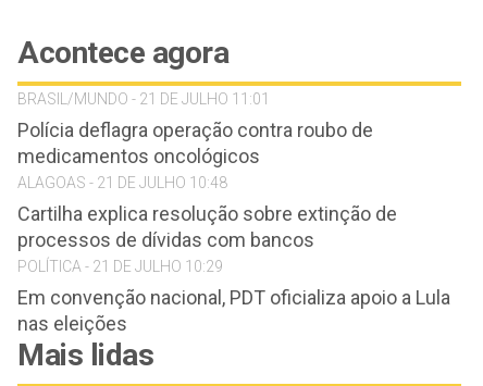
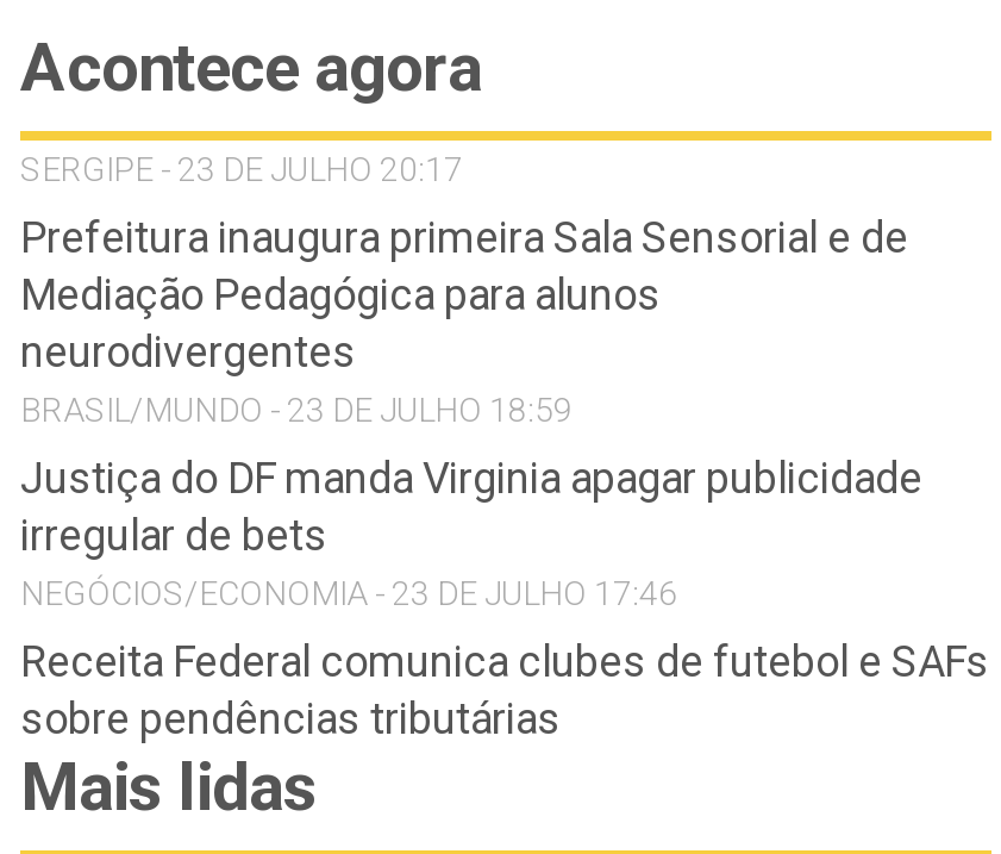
[17,90,270,108] BRASIL/MUNDO - 21 DE JULHO 11:01 -> [20,150,463,188] SERGIPE - 23 DE JULHO 20:17
[17,119,373,191] Polícia deflagra operação contra roubo de | medicamentos oncológicos | ALAGOAS - 21 DE JULHO 10:48 -> [20,212,908,429] Prefeitura inaugura primeira Sala Sensorial e de | Mediação Pedagógica para alunos | neurodivergentes | BRASIL/MUNDO - 23 DE JULHO 18:59
[17,202,397,275] Cartilha explica resolução sobre extinção de | processos de dívidas com bancos | POLÍTICA - 21 DE JULHO 10:29 -> [20,453,922,612] Justiça do DF manda Virginia apagar publicidade | irregular de bets | NEGÓCIOS/ECONOMIA - 23 DE JULHO 17:46
[17,286,450,335] Em convenção nacional, PDT oficializa apoio a Lula | nas eleições -> [20,636,989,743] Receita Federal comunica clubes de futebol e SAFs | sobre pendências tributárias

